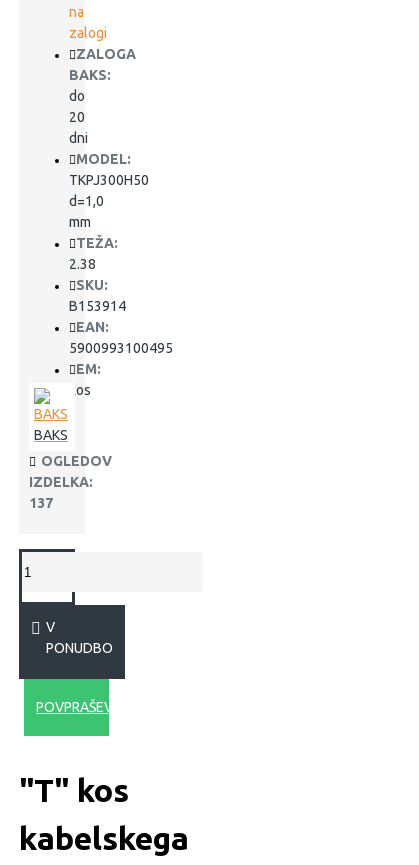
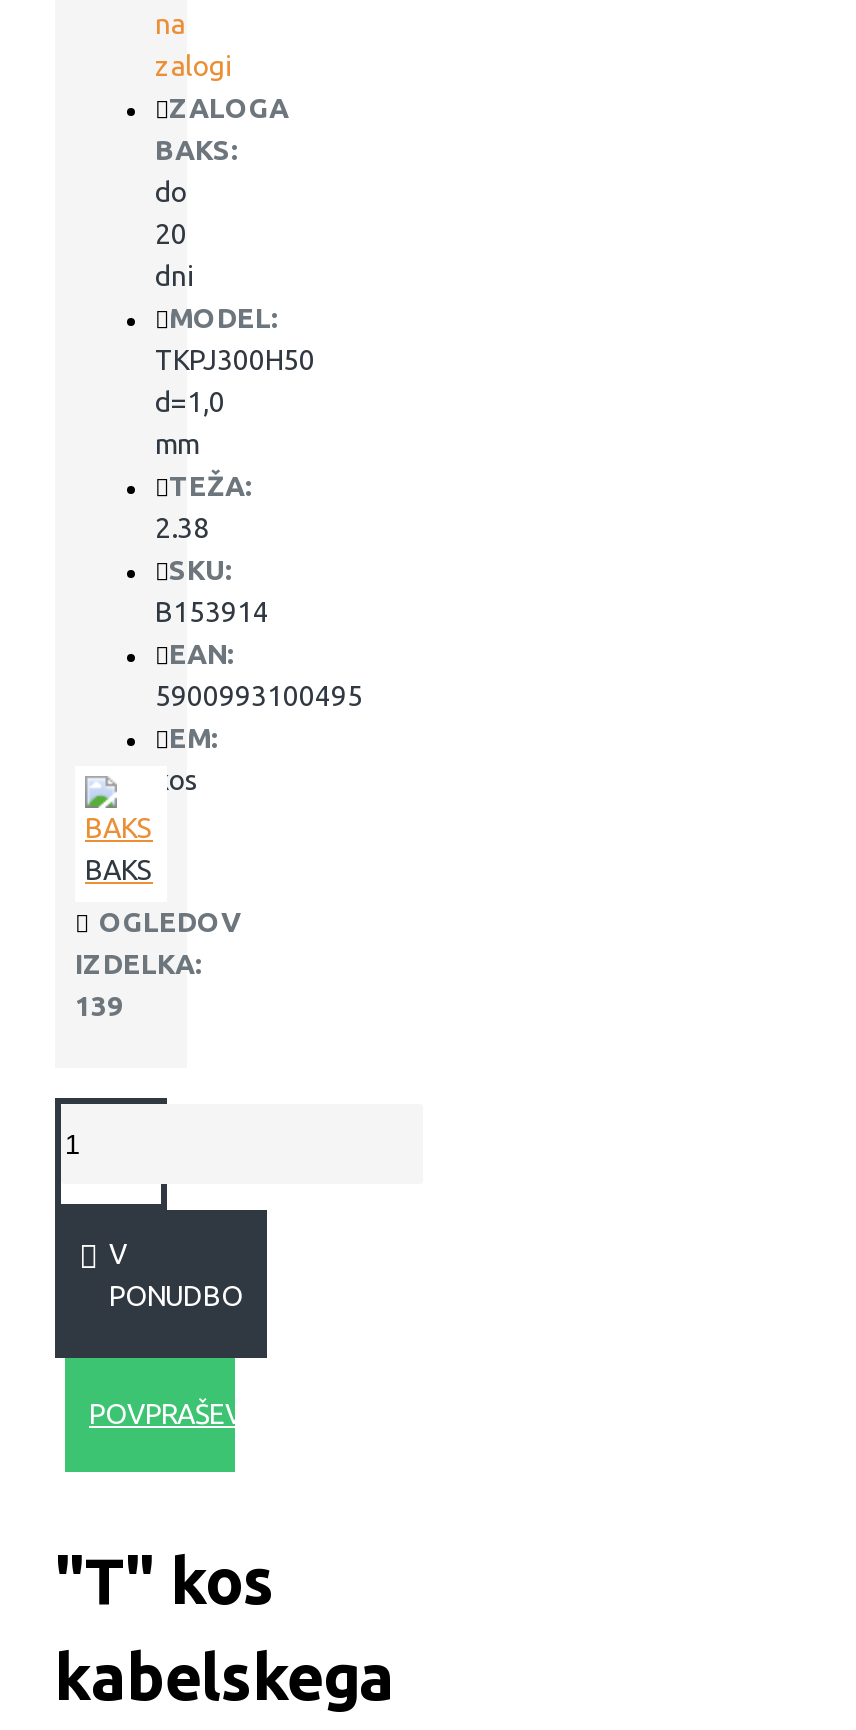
[29,495,53,511] 137 -> [75,990,123,1022] 139

